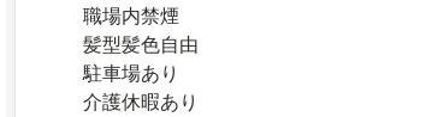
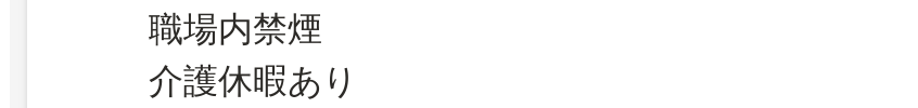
[83,34,199,83] 髪型髪色自由 | 駐車場あり -> none

